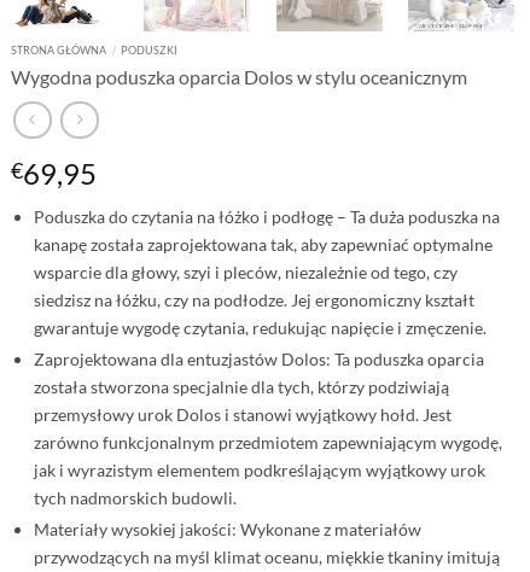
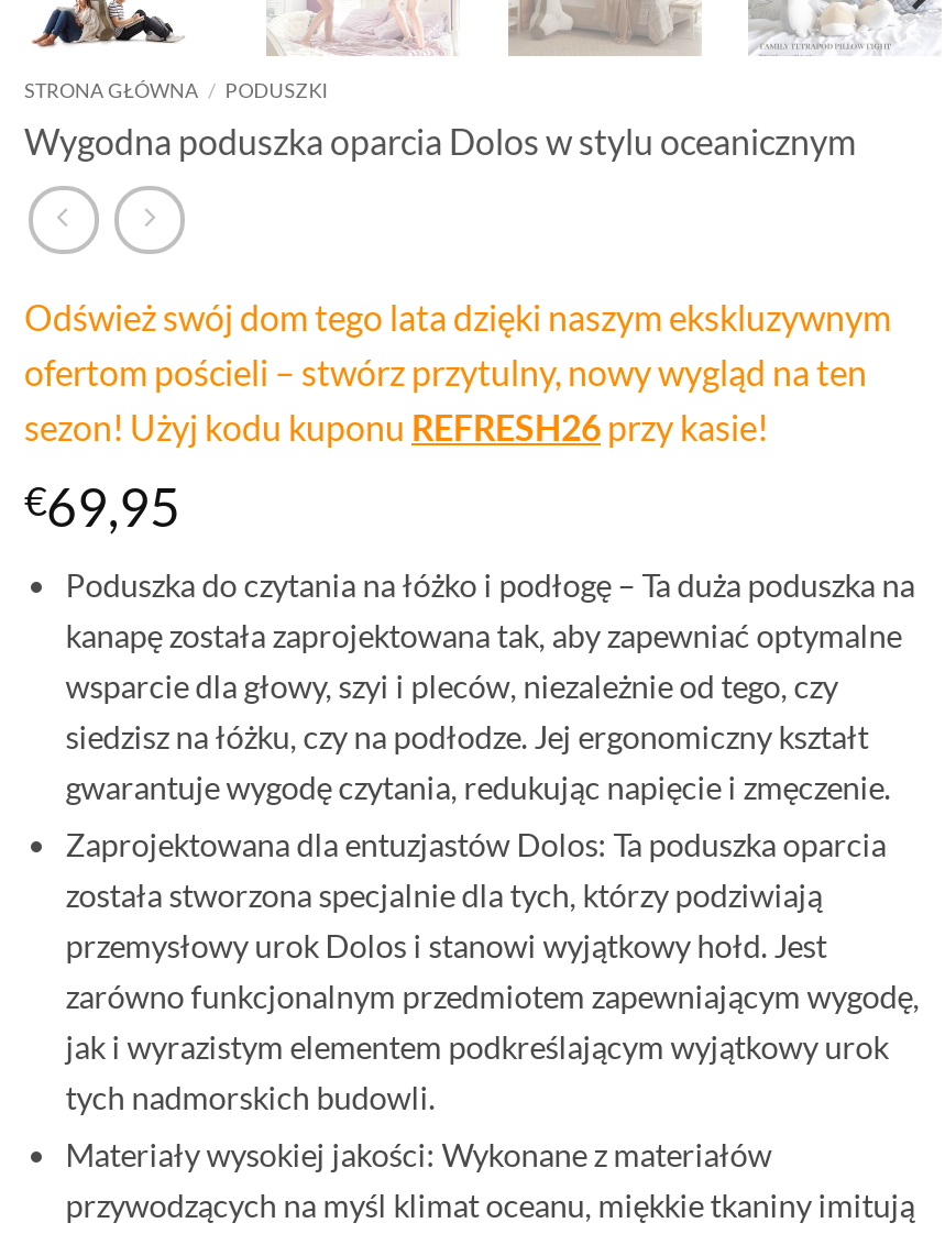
none -> [24,297,891,449] Odśwież swój dom tego lata dzięki naszym ekskluzywnym | ofertom pościeli – stwórz przytulny, nowy wygląd na ten | sezon! Użyj kodu kuponu REFRESH26 przy kasie!

